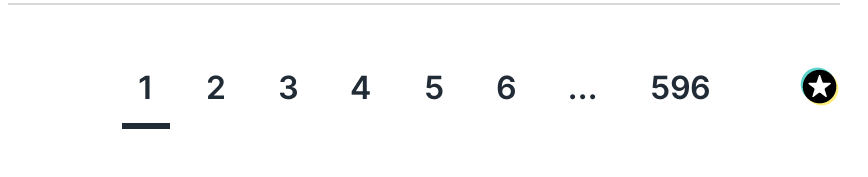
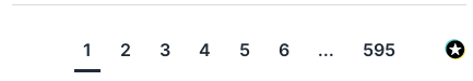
[650,67,710,107] 596 -> [363,39,395,61] 595

